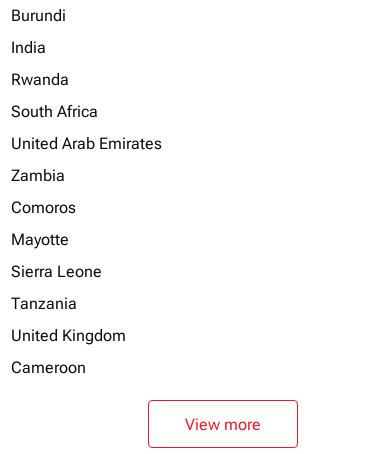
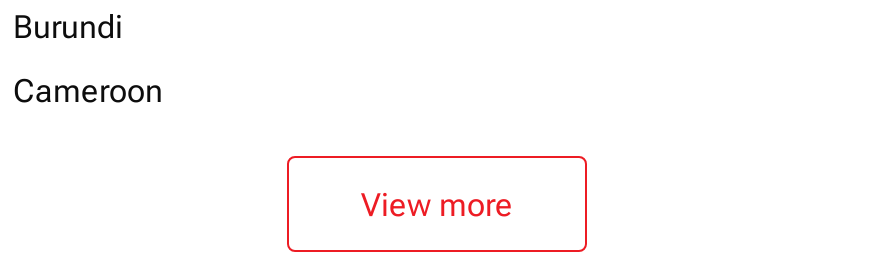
[11,38,162,345] India | Rwanda | South Africa | United Arab Emirates | Zambia | Comoros | Mayotte | Sierra Leone | Tanzania | United Kingdom -> none

